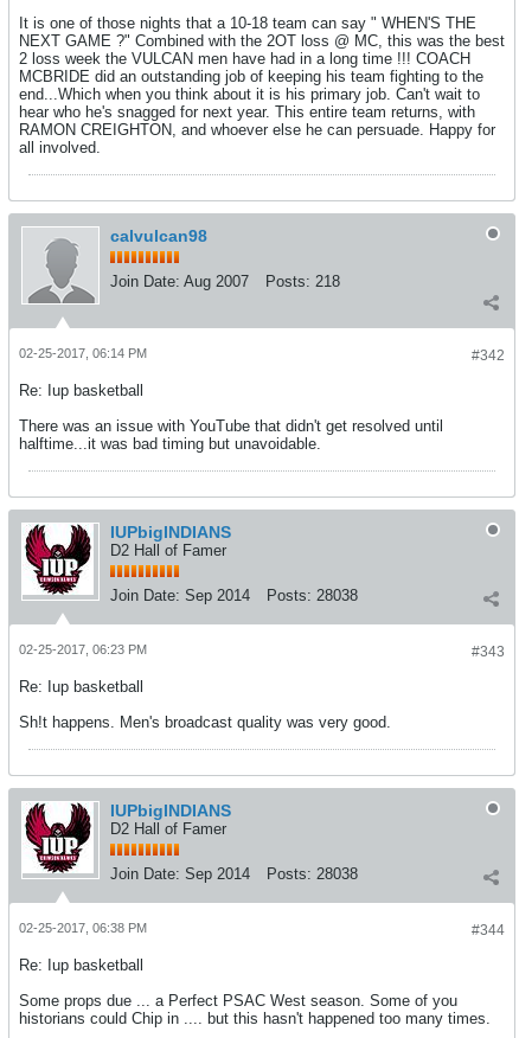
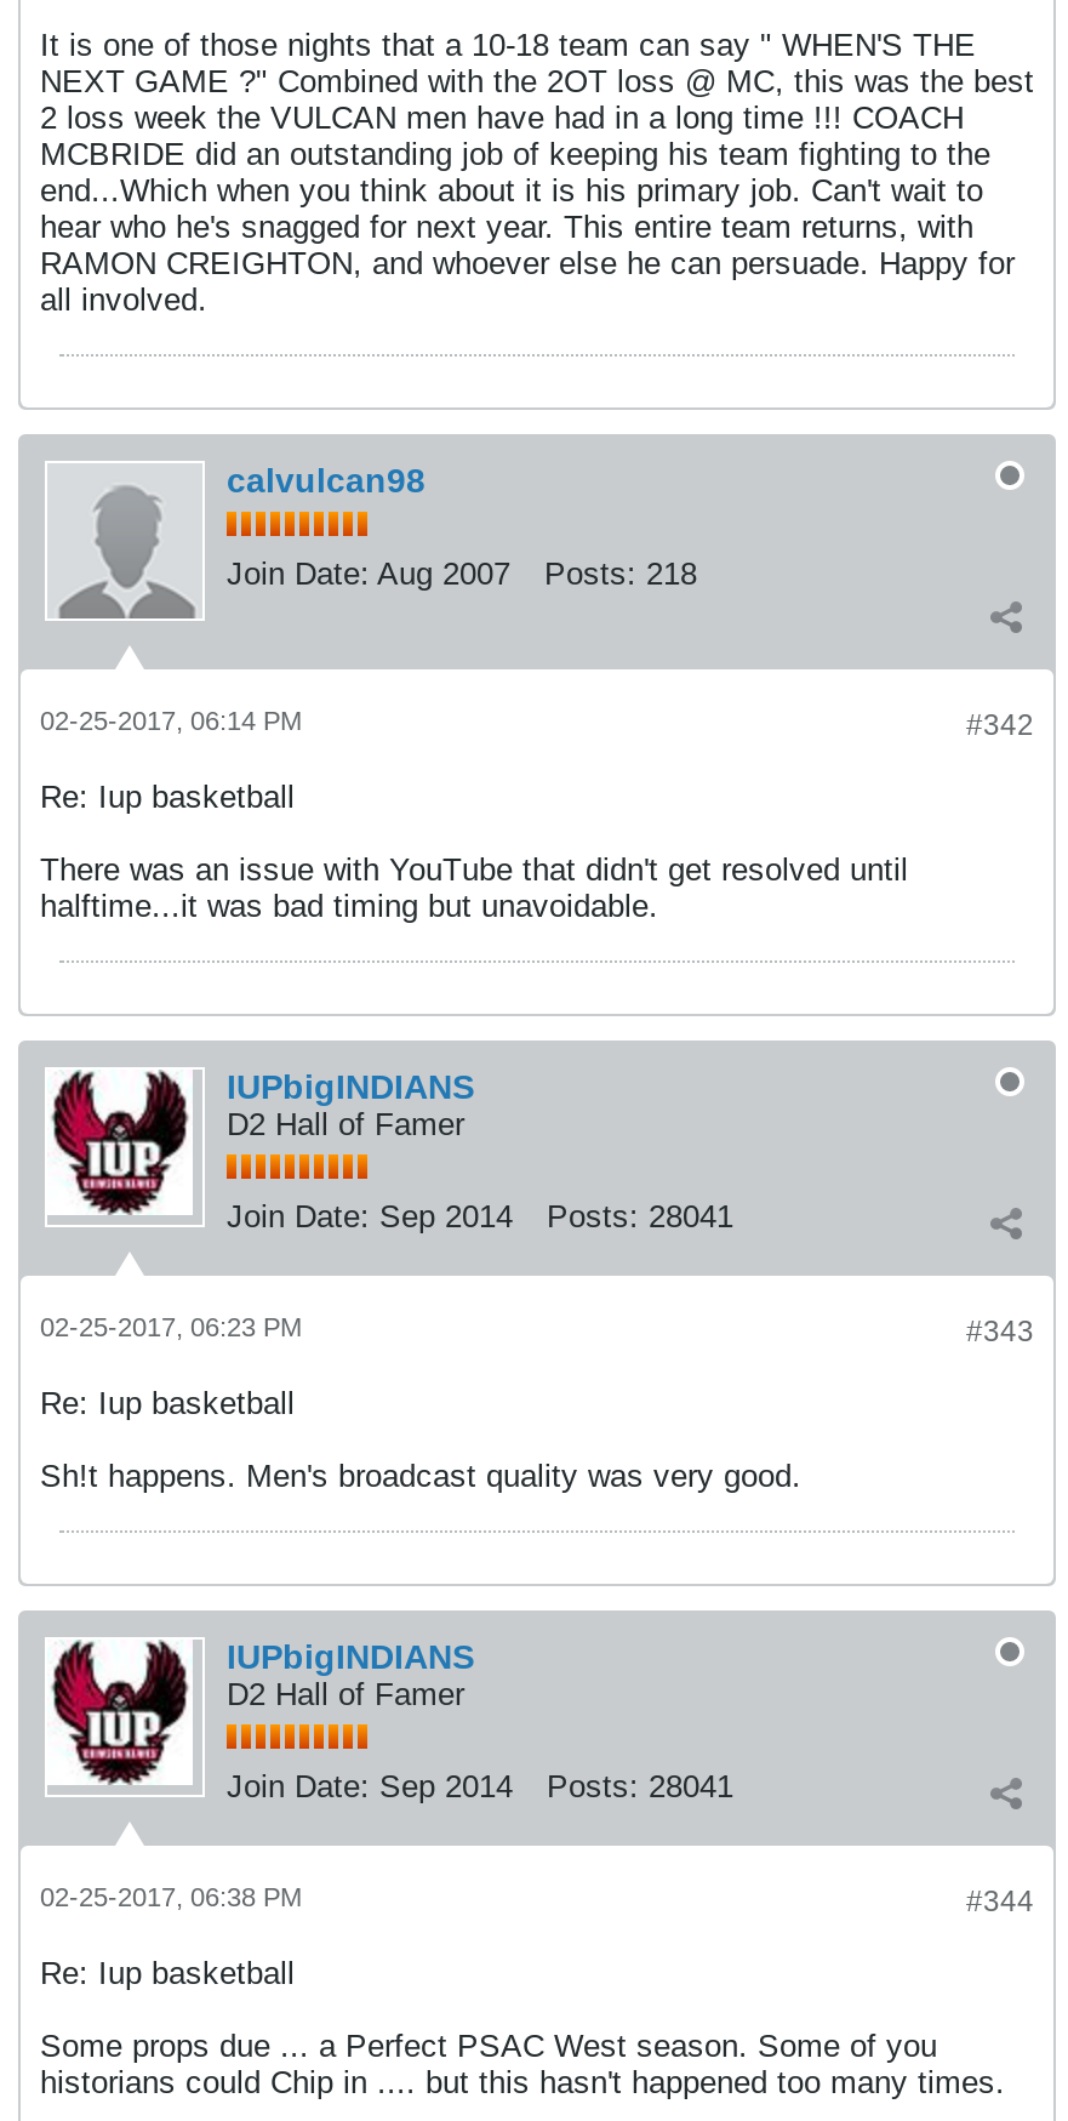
[110,587,358,604] Join Date: Sep 2014 Posts: 28038 -> [227,1198,733,1235] Join Date: Sep 2014 Posts: 28041
[110,865,358,883] Join Date: Sep 2014 Posts: 28038 -> [227,1768,733,1804] Join Date: Sep 2014 Posts: 28041

